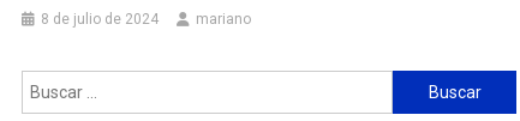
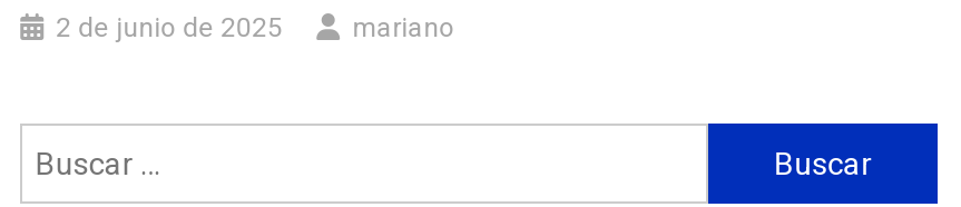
[41,11,159,28] 8 de julio de 2024 -> [56,13,283,44] 2 de junio de 2025

